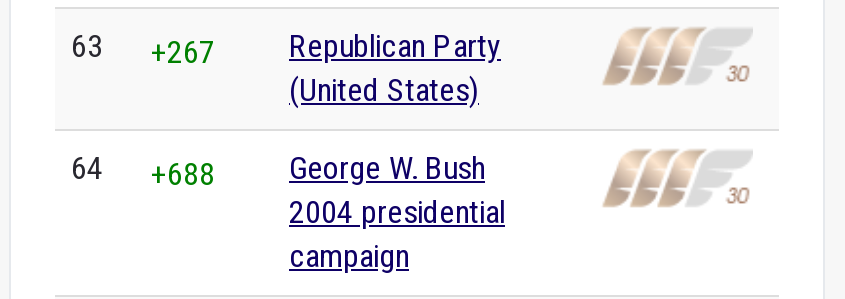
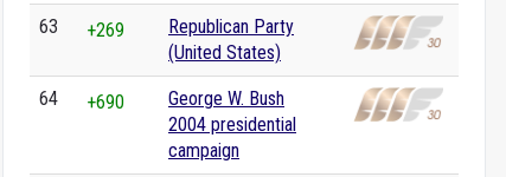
[71,27,501,71] 63 +267 Republican Party -> [39,15,294,41] 63 +269 Republican Party
[71,149,485,193] 64 +688 George W. Bush -> [39,87,284,113] 64 +690 George W. Bush

